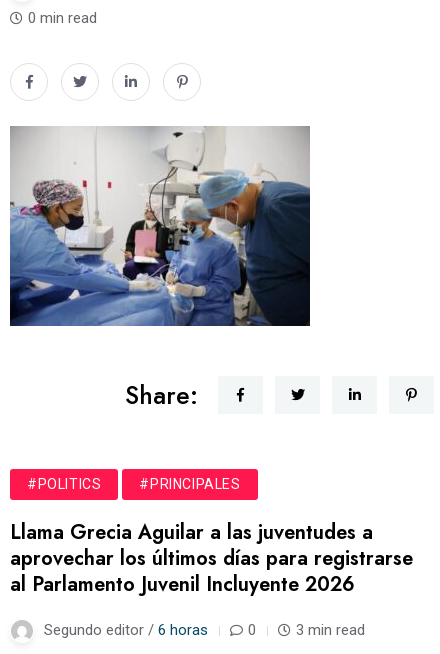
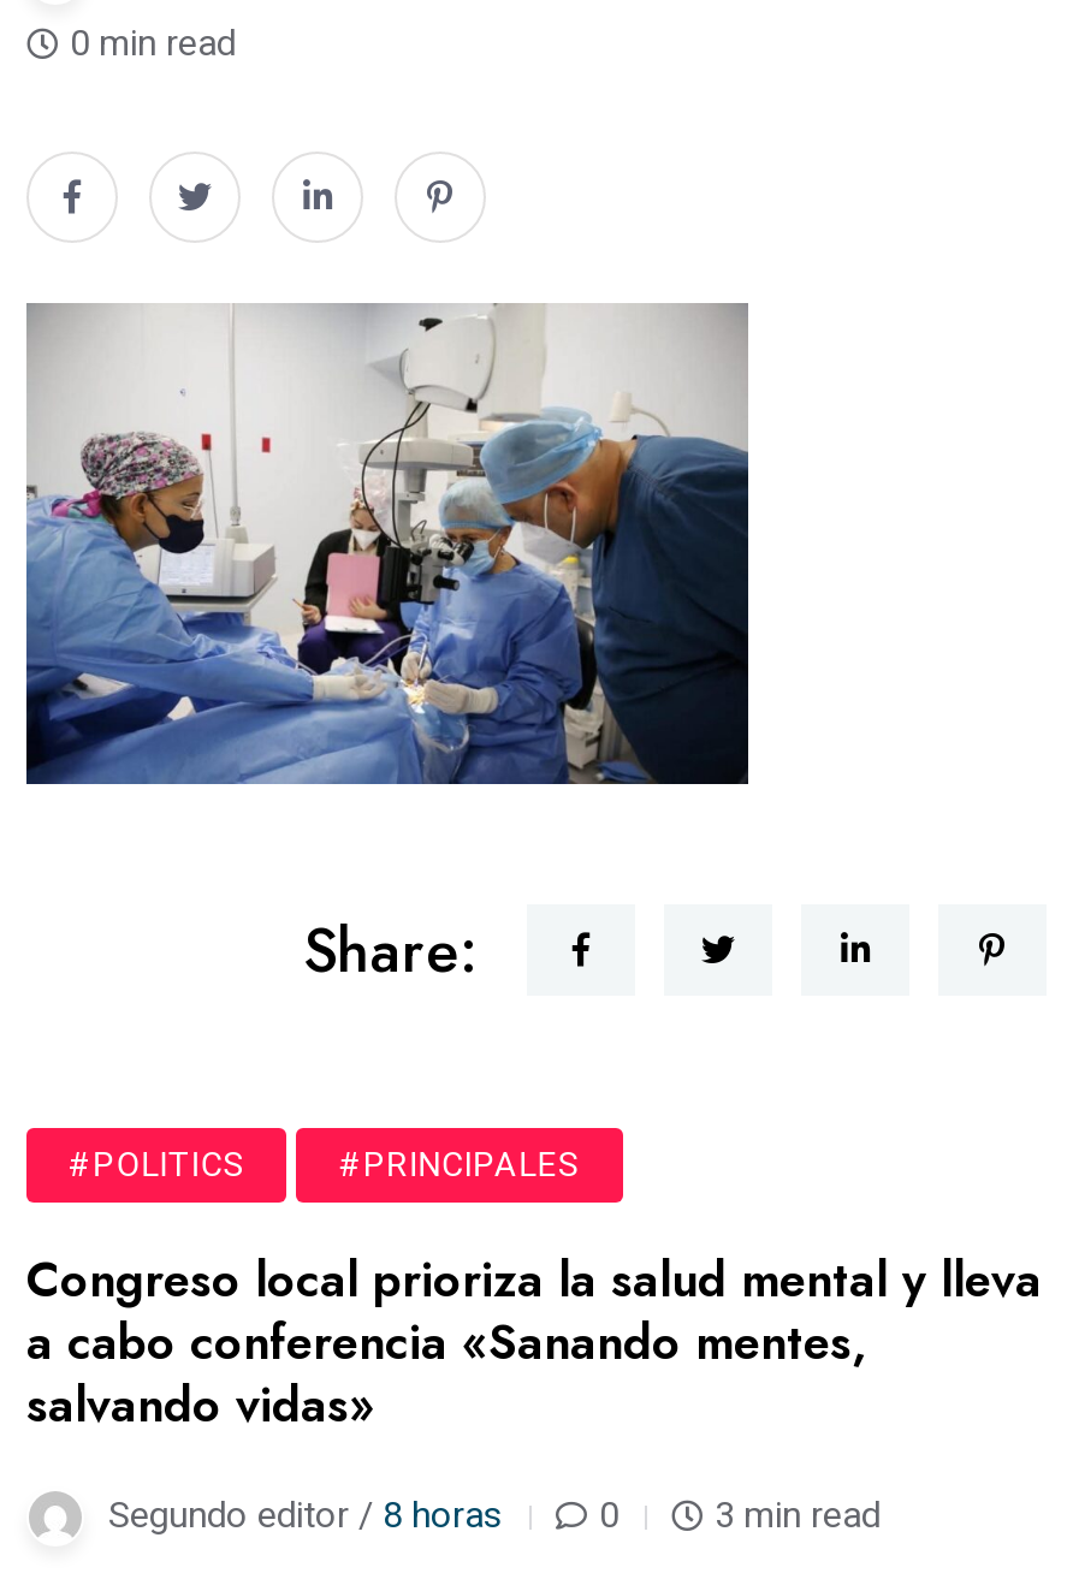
[10,518,413,599] Llama Grecia Aguilar a las juventudes a | aprovechar los últimos días para registrarse | al Parlamento Juvenil Incluyente 2026 -> [26,1245,1042,1440] Congreso local prioriza la salud mental y lleva | a cabo conferencia «Sanando mentes, | salvando vidas»
[44,621,208,639] Segundo editor / 6 horas -> [108,1493,503,1536] Segundo editor / 8 horas

